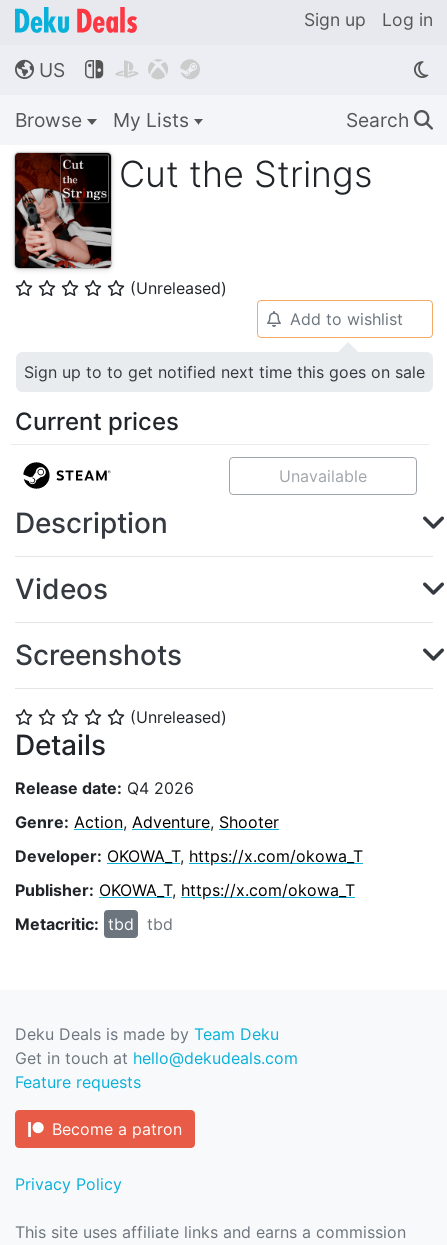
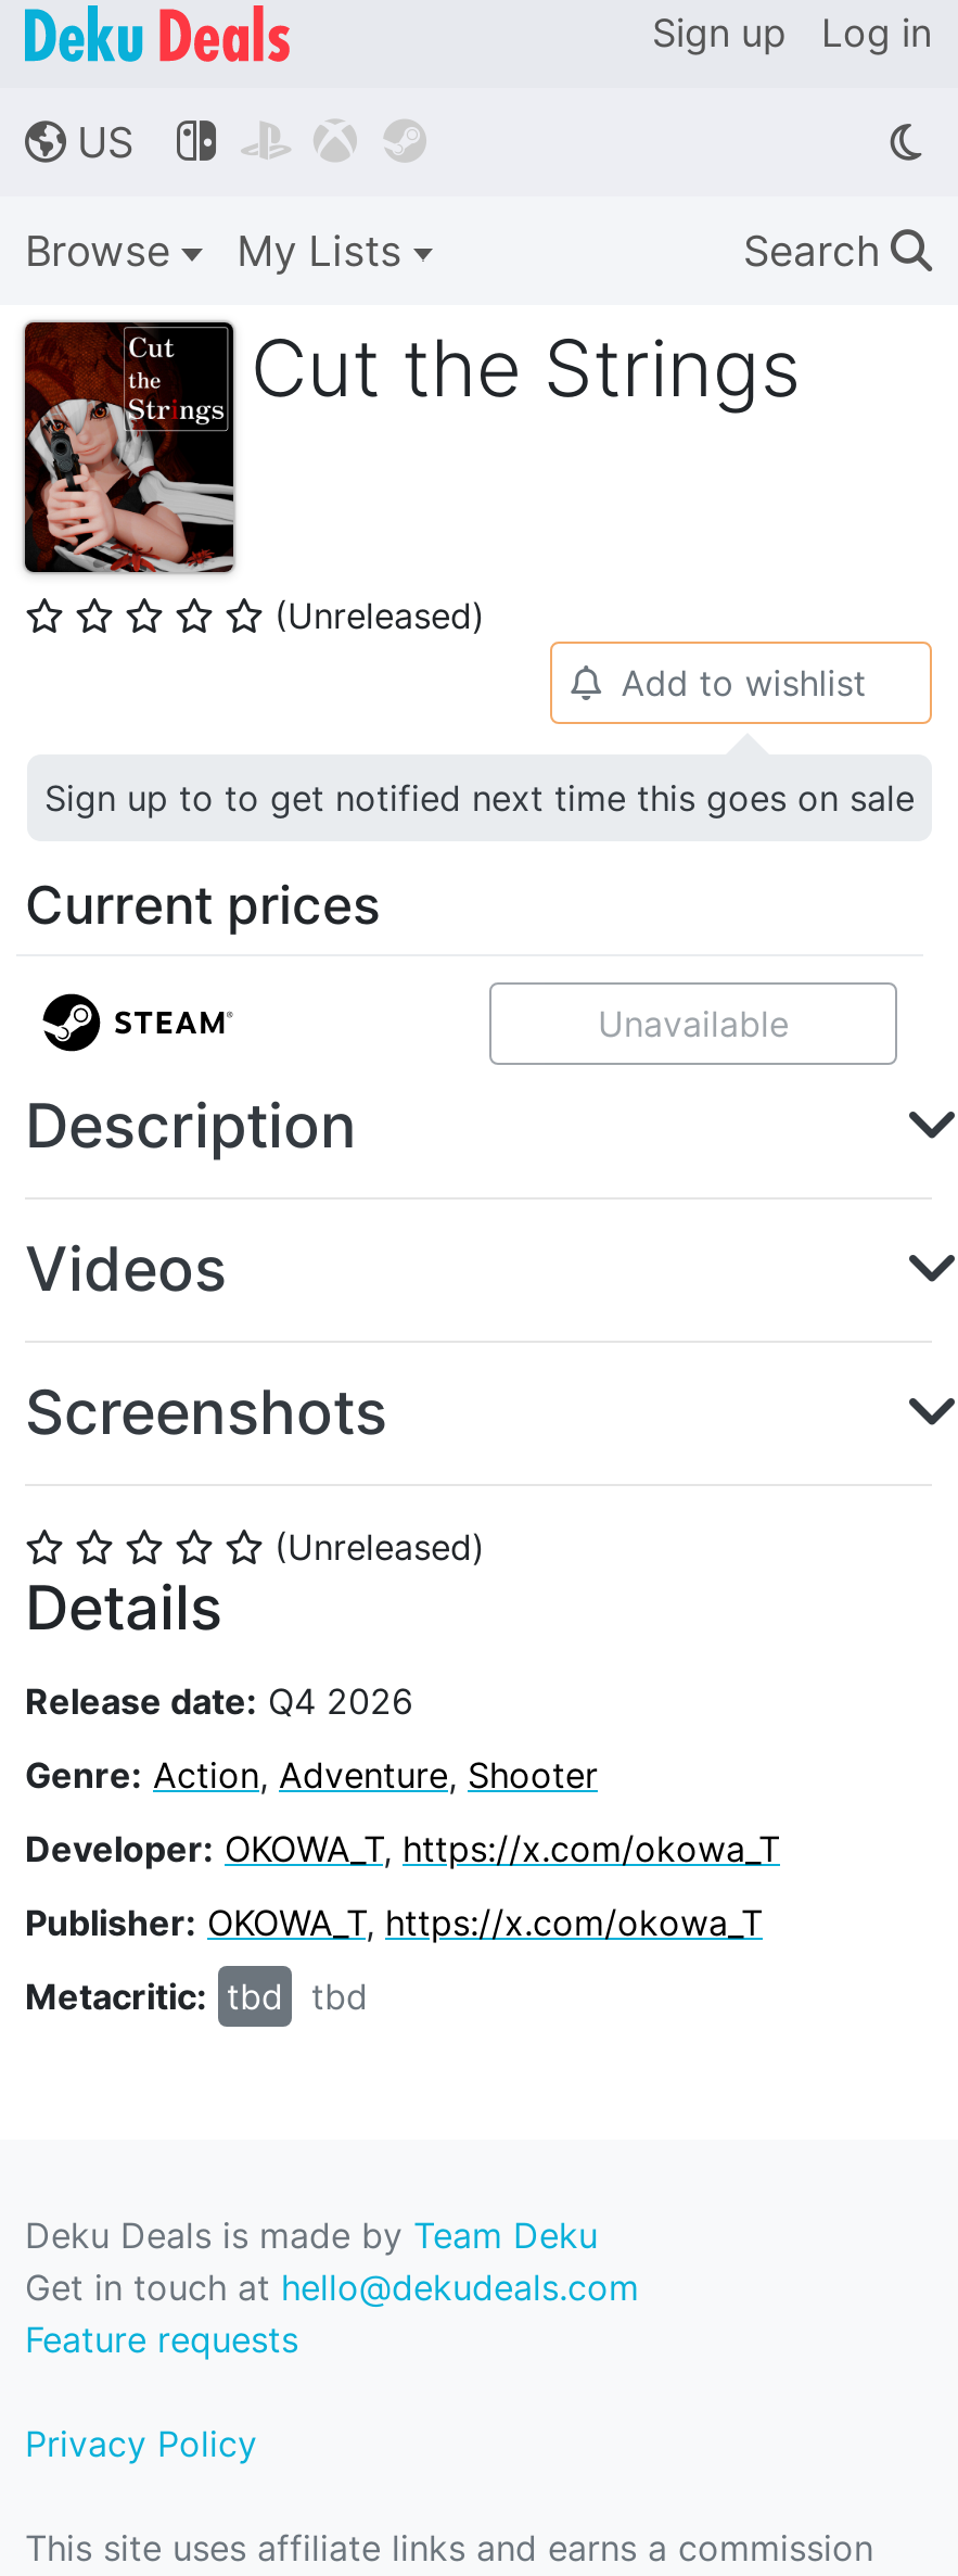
[52,1119,182,1139] Become a patron -> none

